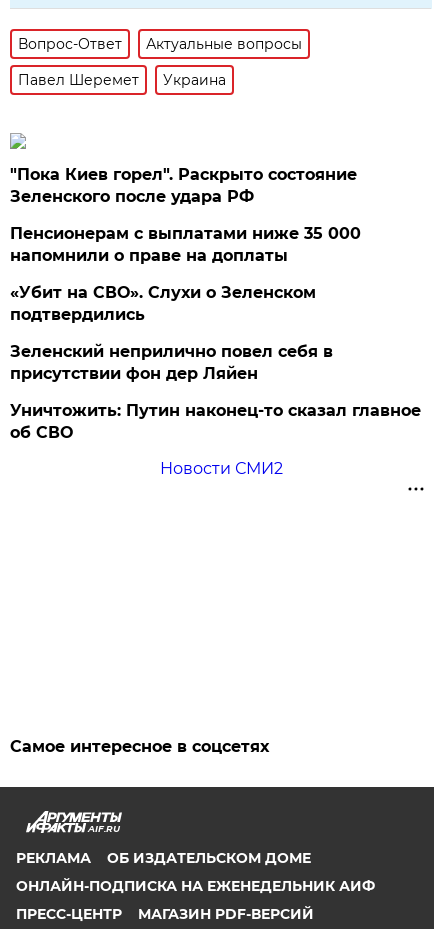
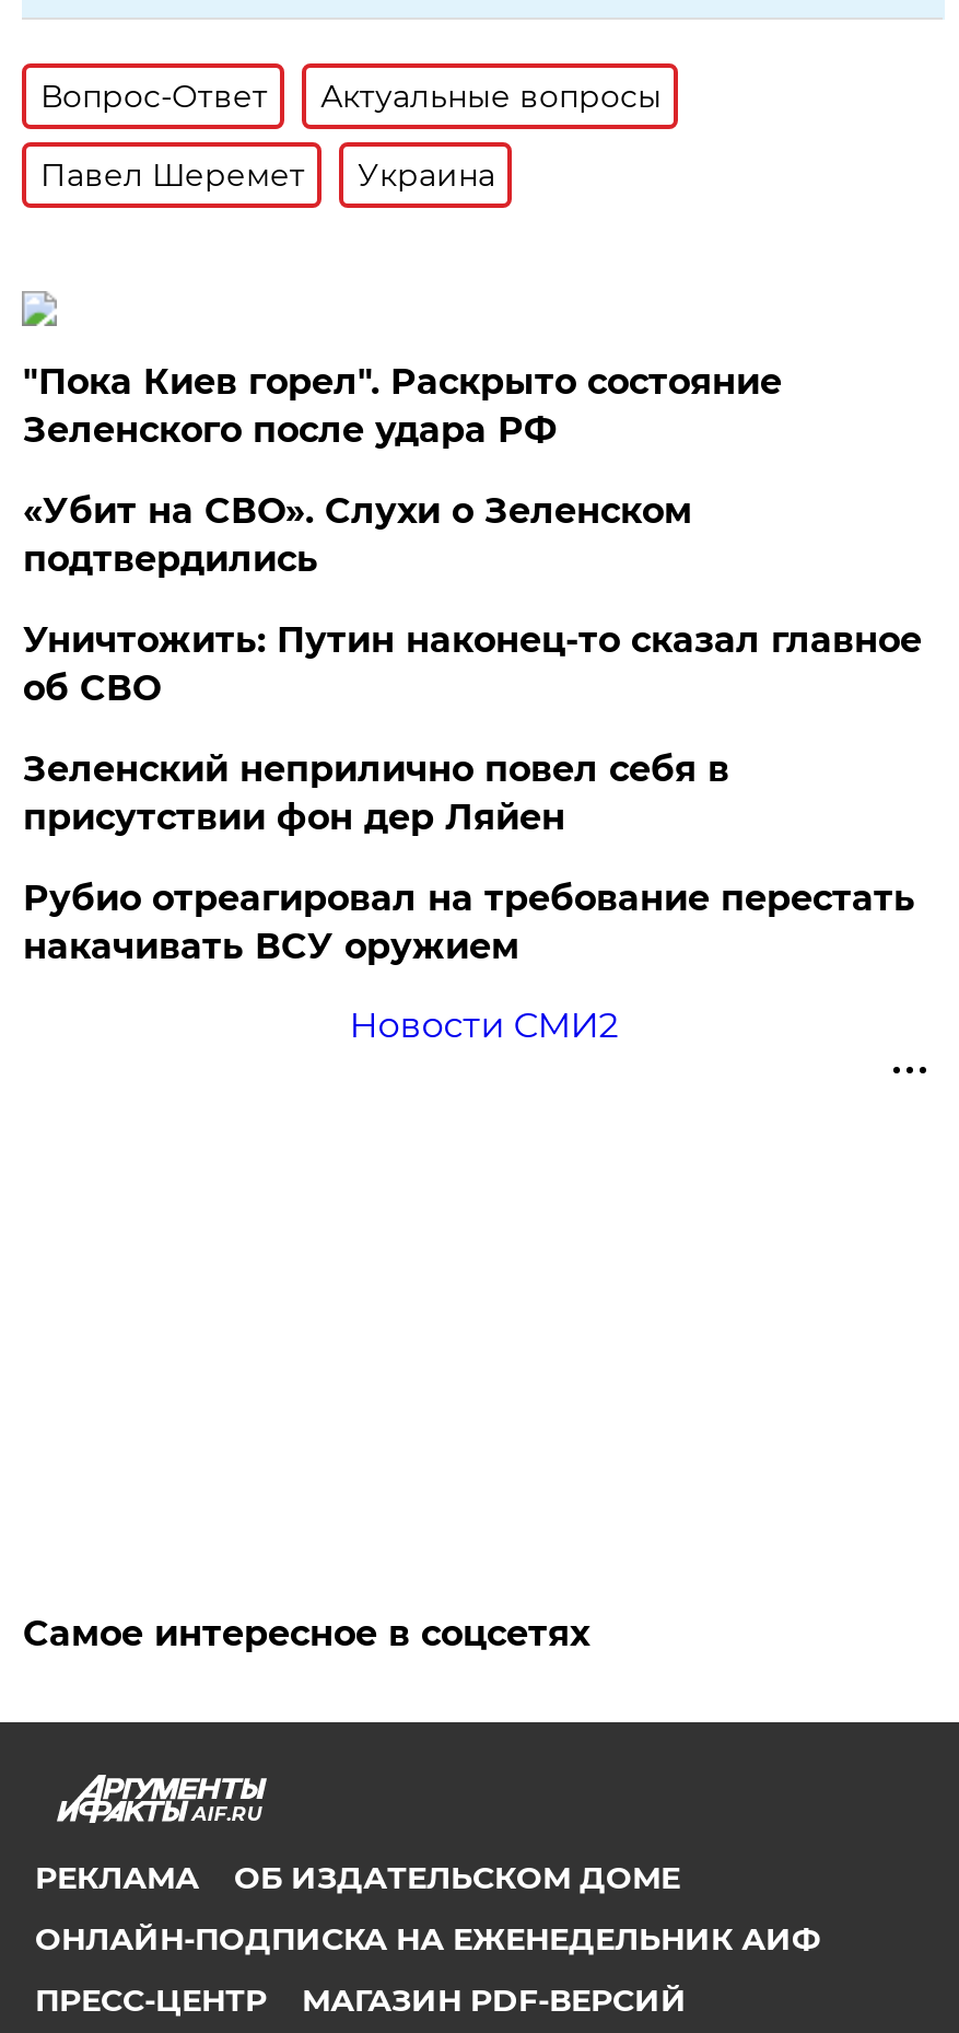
[10,223,361,264] Пенсионерам с выплатами ниже 35 000 | напомнили о праве на доплаты -> none
moved [10,282,316,323] -> [23,489,692,579]: «Убит на СВО». Слухи о Зеленском | подтвердились
none -> [23,876,915,966] Рубио отреагировал на требование перестать | накачивать ВСУ оружием
moved [10,400,421,441] -> [23,618,922,708]: Уничтожить: Путин наконец-то сказал главное | об СВО

